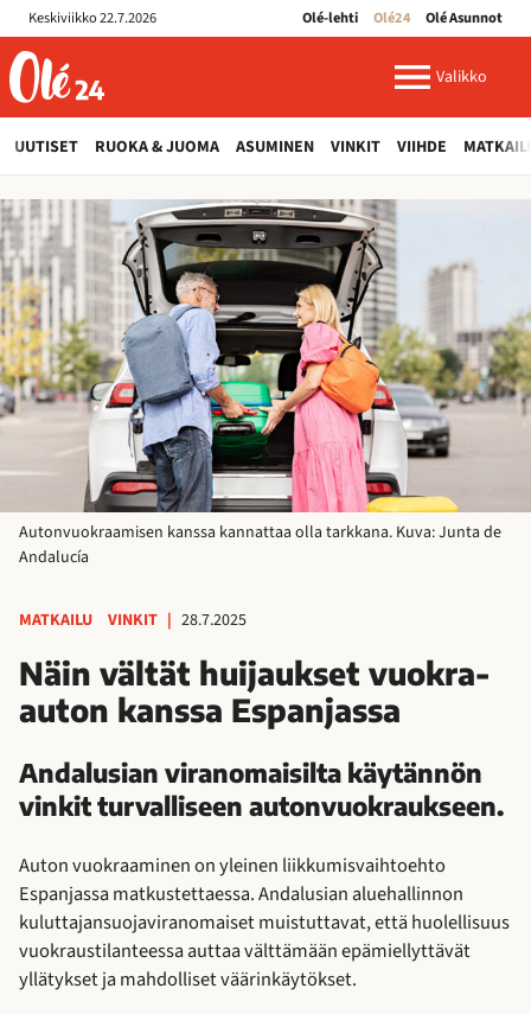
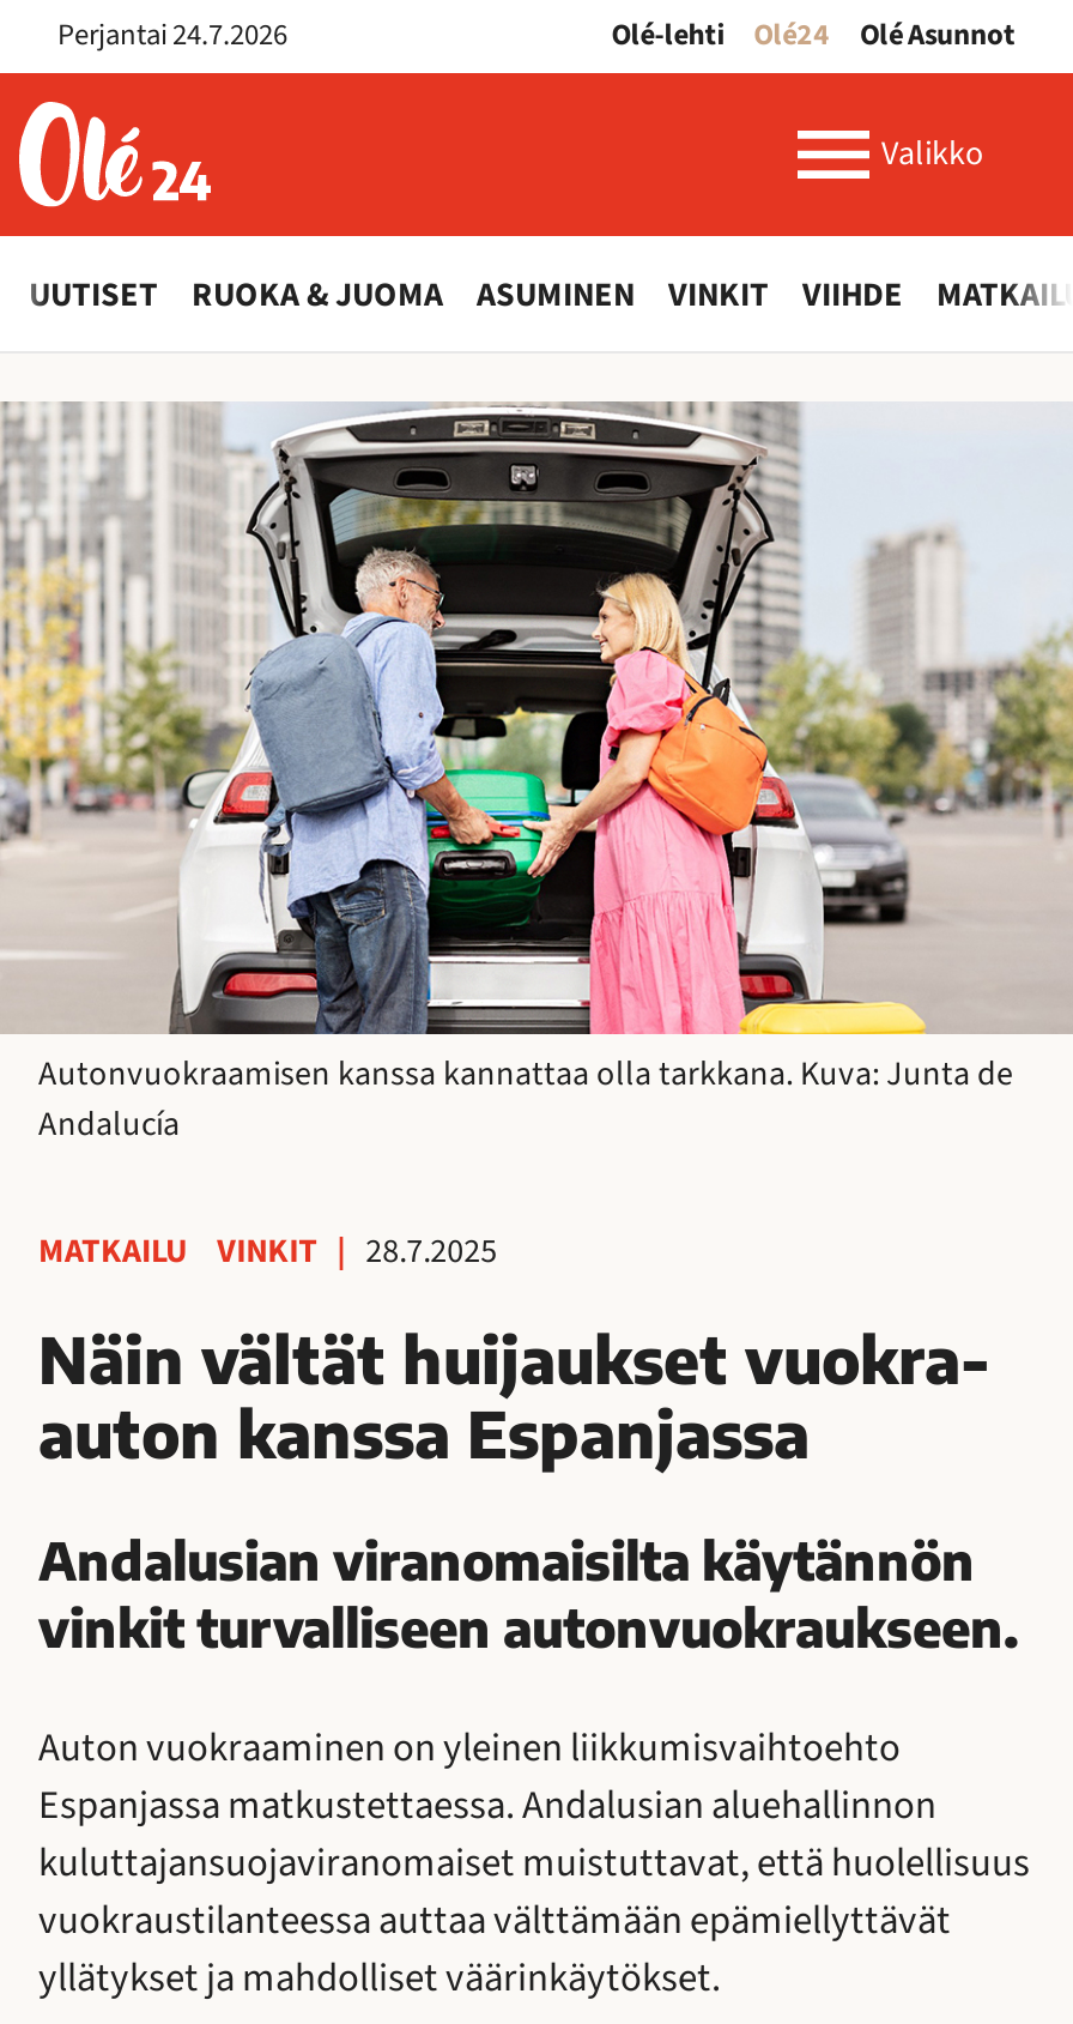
[28,7,156,28] Keskiviikko 22.7.2026 -> [57,12,287,55] Perjantai 24.7.2026

